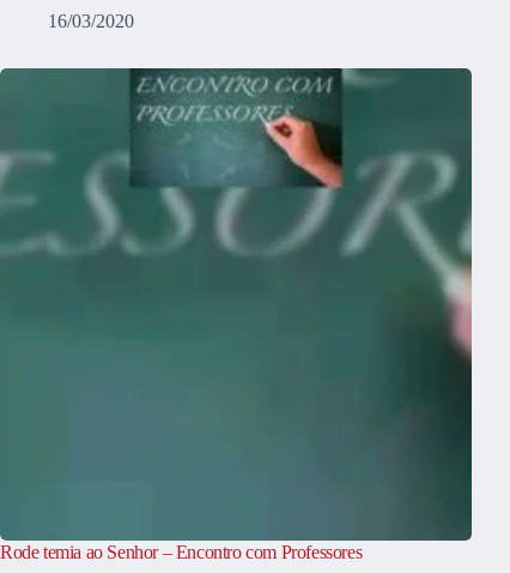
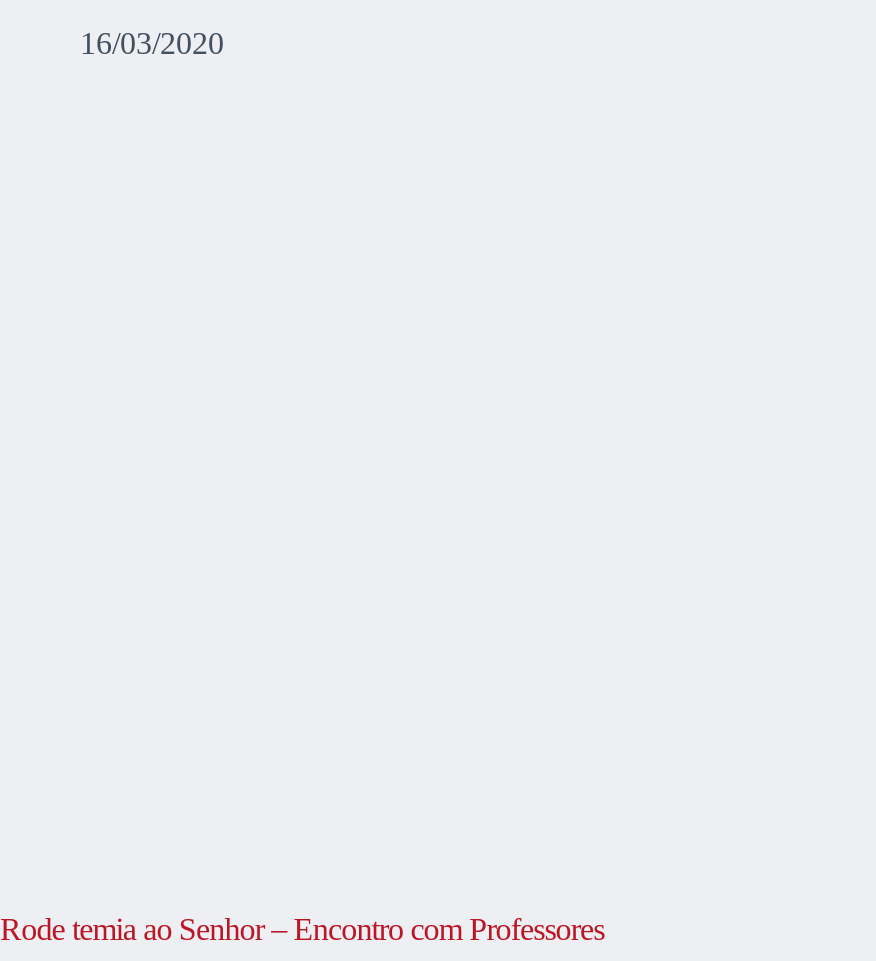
[4,67,473,542] [image] -> none

